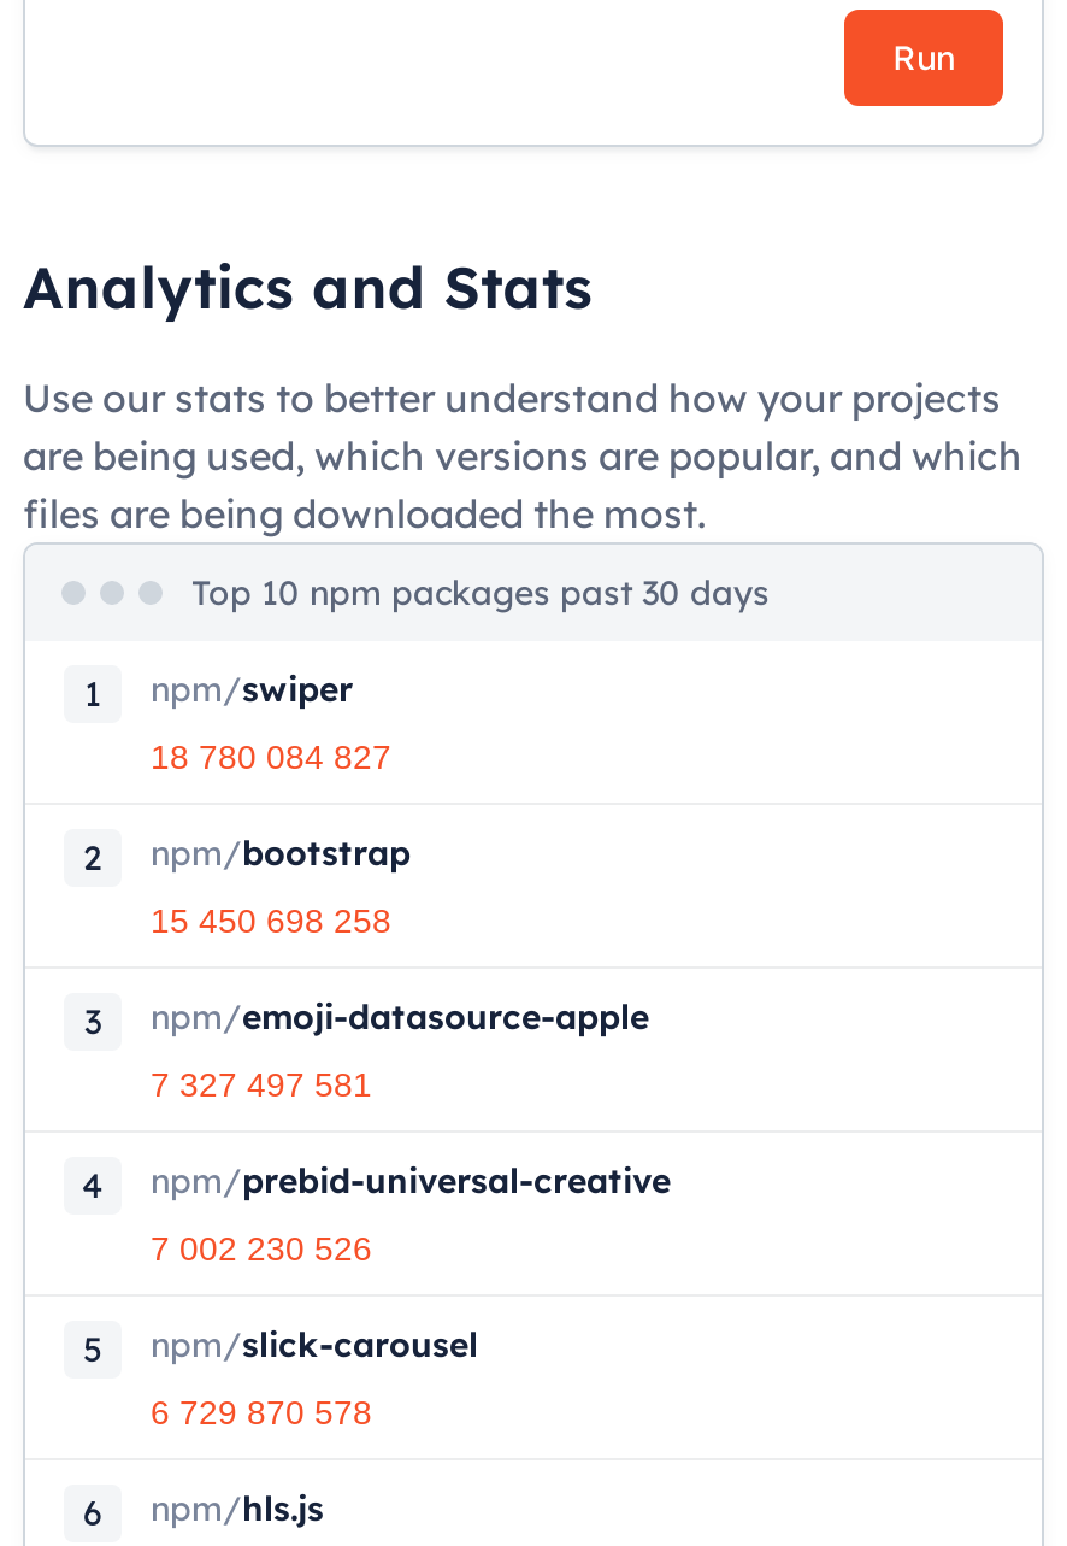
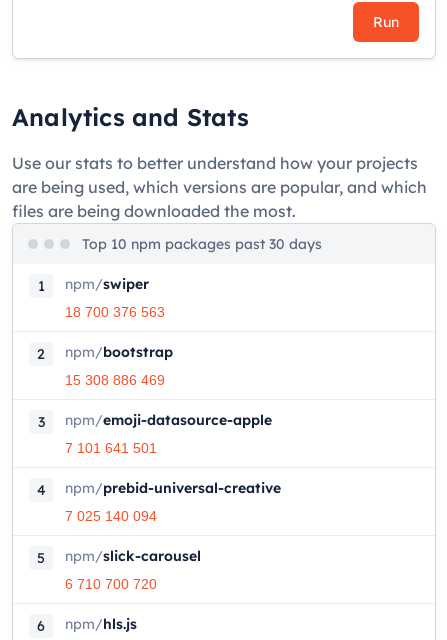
[151,737,391,776] 18 780 084 827 -> [65,304,165,320] 18 700 376 563
[151,901,391,940] 15 450 698 258 -> [65,372,165,388] 15 308 886 469
[151,1065,372,1104] 7 327 497 581 -> [65,440,157,456] 7 101 641 501
[151,1229,372,1268] 7 002 230 526 -> [65,508,157,524] 7 025 140 094
[151,1393,372,1432] 6 729 870 578 -> [65,576,157,592] 6 710 700 720

